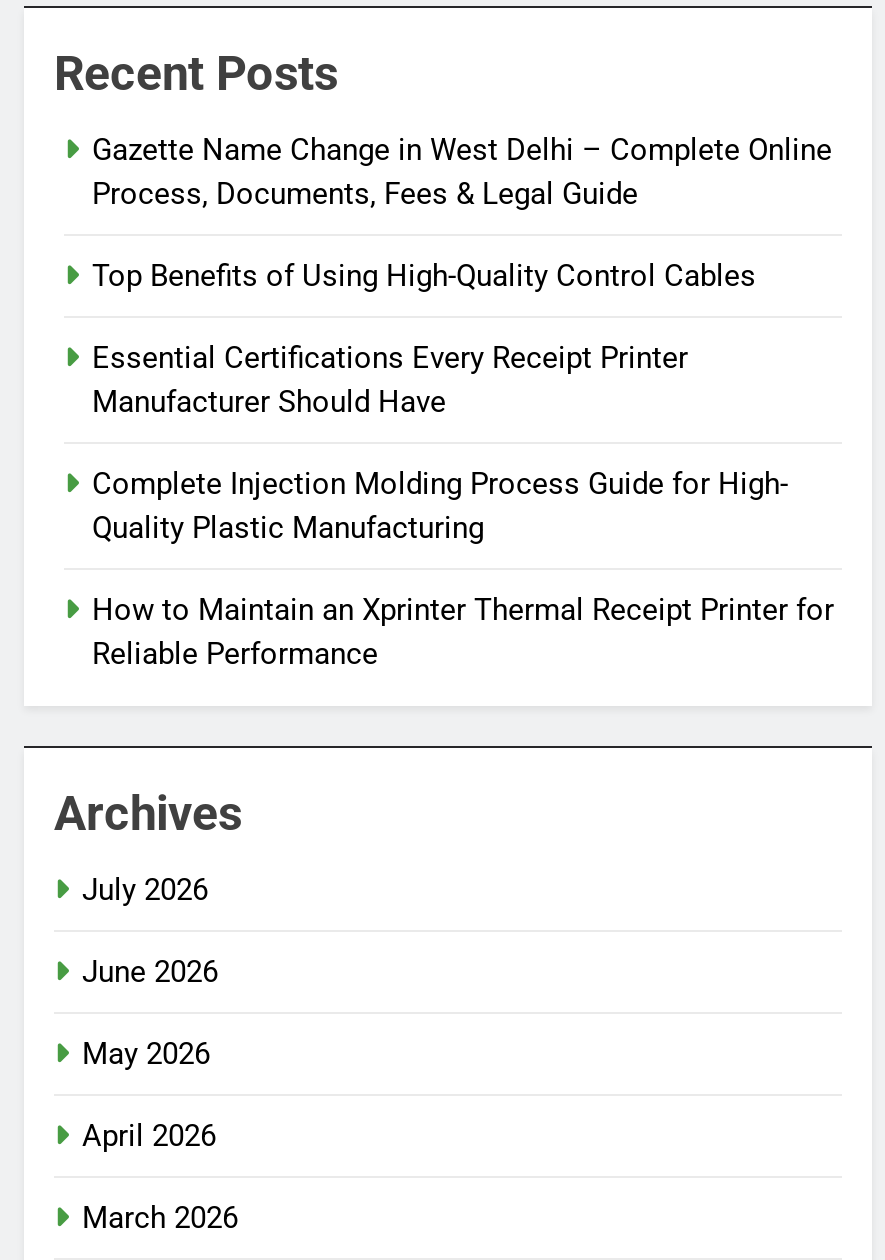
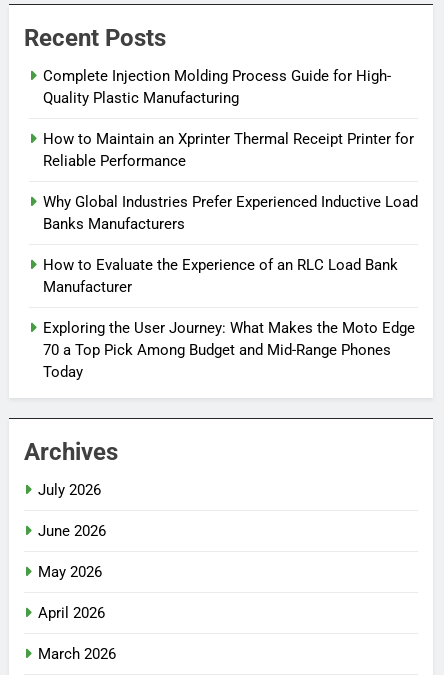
[92,133,832,421] Gazette Name Change in West Delhi – Complete Online | Process, Documents, Fees & Legal Guide | Top Benefits of Using High-Quality Control Cables | Essential Certifications Every Receipt Printer | Manufacturer Should Have -> none
moved [92,467,834,673] -> [43,67,414,170]: Complete Injection Molding Process Guide for High- | Quality Plastic Manufacturing | How to Maintain an Xprinter Thermal Receipt Printer for | Reliable Performance
none -> [43,193,418,381] Why Global Industries Prefer Experienced Inductive Load | Banks Manufacturers | How to Evaluate the Experience of an RLC Load Bank | Manufacturer | Exploring the User Journey: What Makes the Moto Edge | 70 a Top Pick Among Budget and Mid-Range Phones | Today

